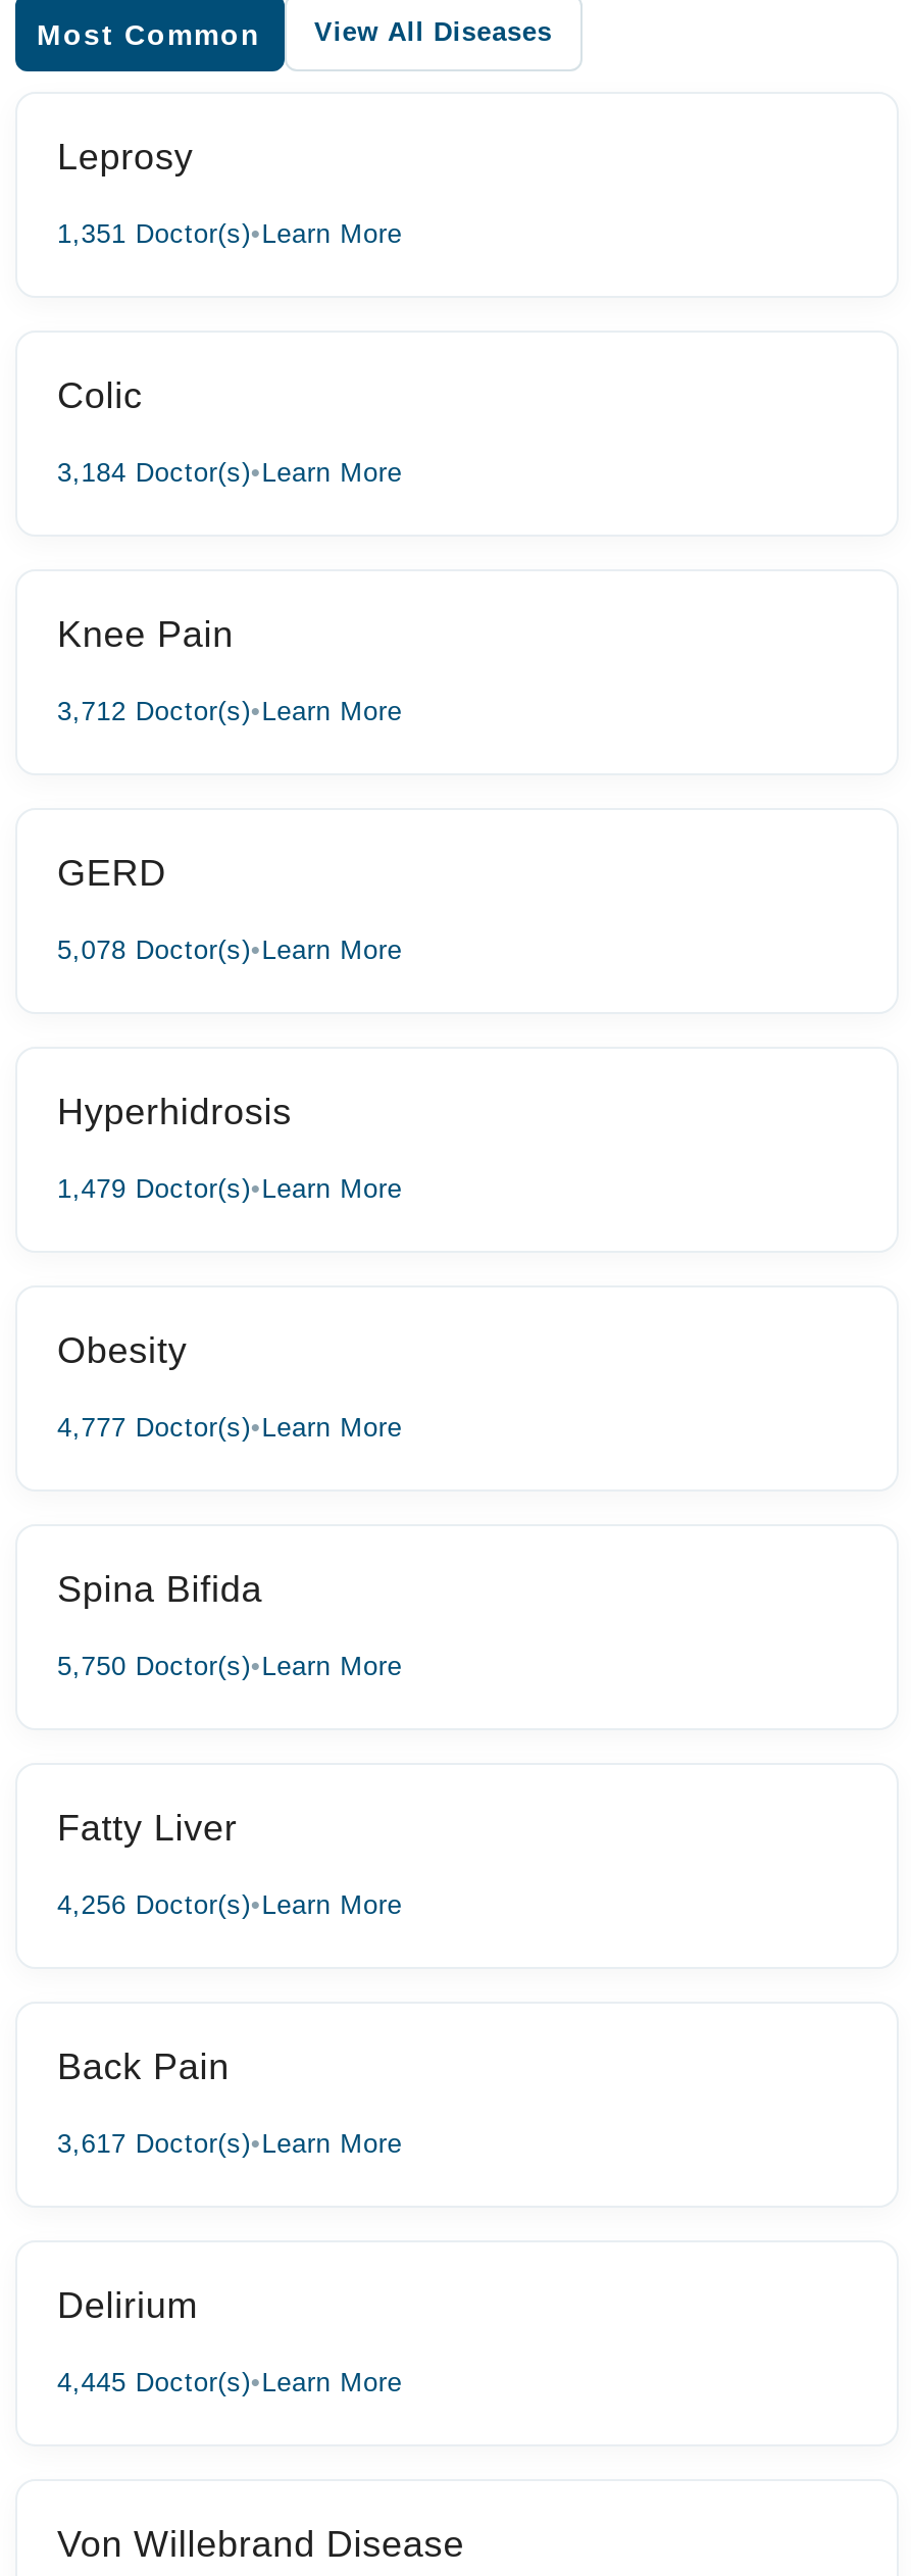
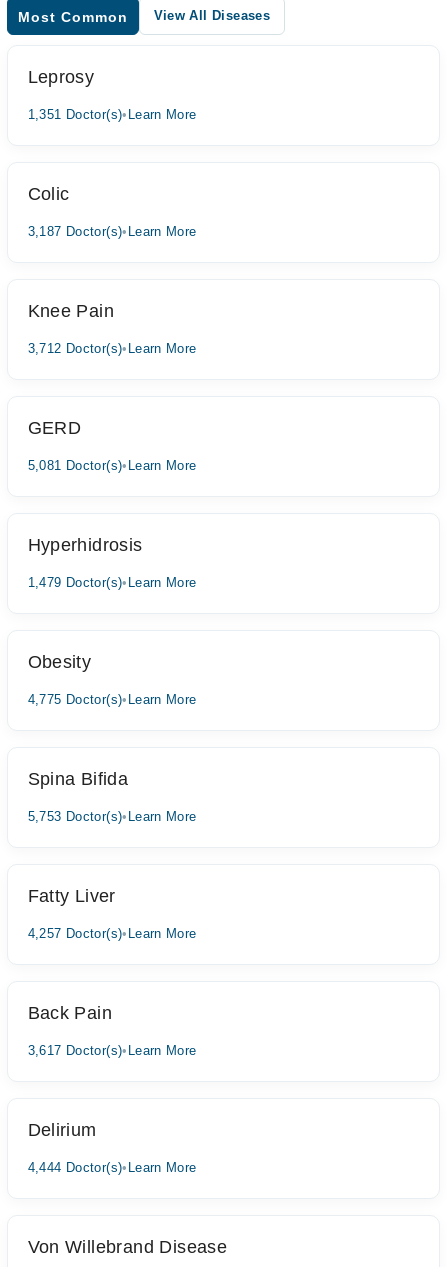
[57,457,402,488] 3,184 Doctor(s)•Learn More -> [27,224,197,239] 3,187 Doctor(s)•Learn More
[57,935,402,965] 5,078 Doctor(s)•Learn More -> [27,458,197,473] 5,081 Doctor(s)•Learn More
[57,1412,402,1443] 4,777 Doctor(s)•Learn More -> [27,692,197,707] 4,775 Doctor(s)•Learn More
[57,1651,402,1681] 5,750 Doctor(s)•Learn More -> [27,809,197,824] 5,753 Doctor(s)•Learn More
[57,1889,402,1920] 4,256 Doctor(s)•Learn More -> [27,926,197,941] 4,257 Doctor(s)•Learn More
[57,2367,402,2397] 4,445 Doctor(s)•Learn More -> [27,1160,197,1175] 4,444 Doctor(s)•Learn More

